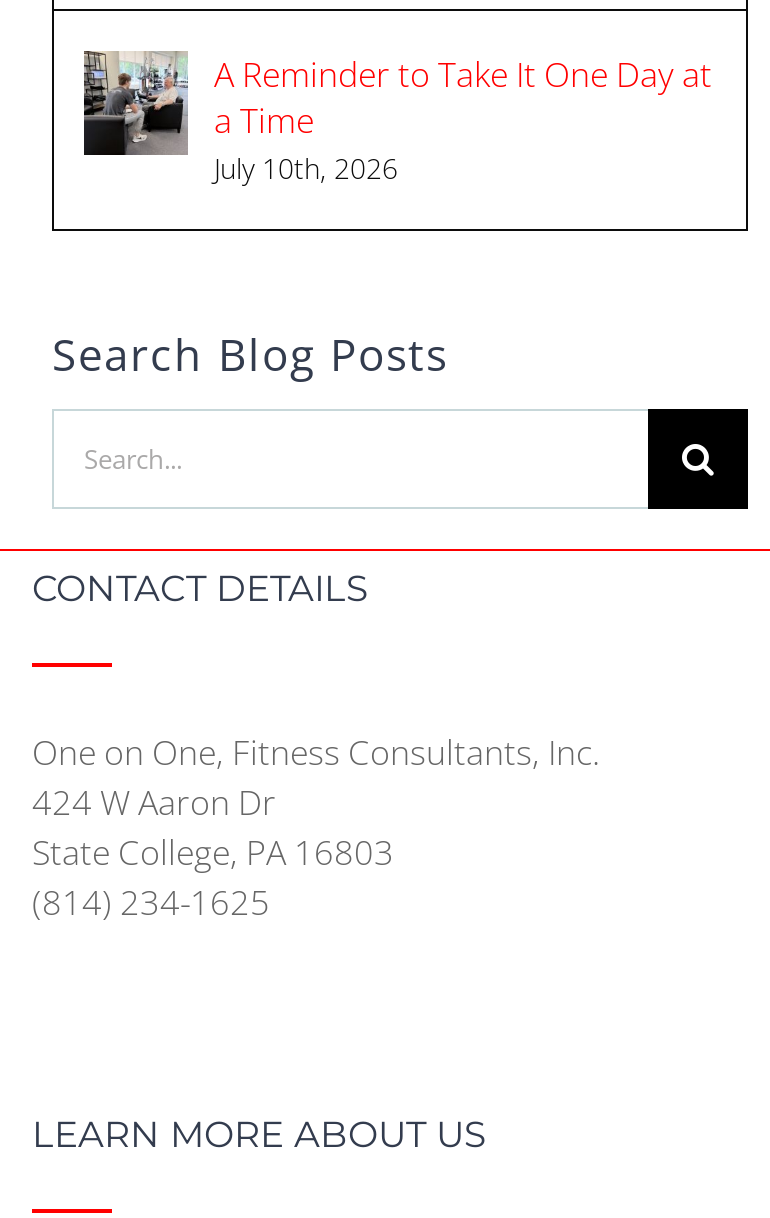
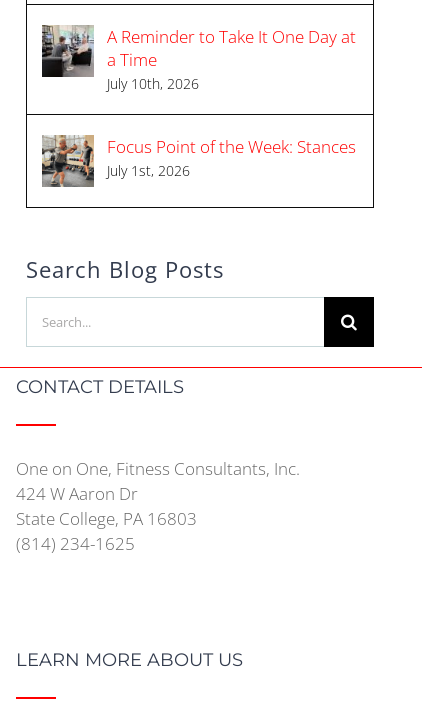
none -> [41,134,356,188] [image] | Focus Point of the Week: Stances | July 1st, 2026

